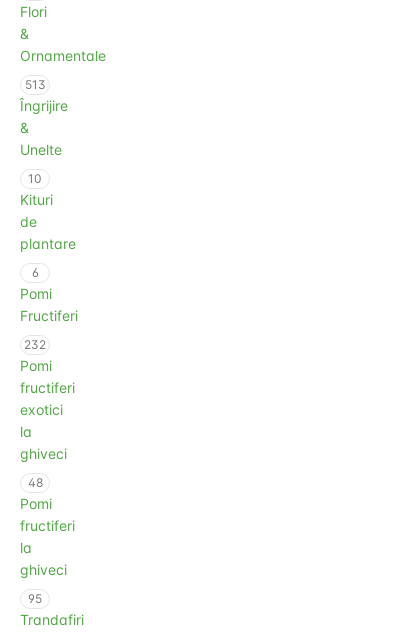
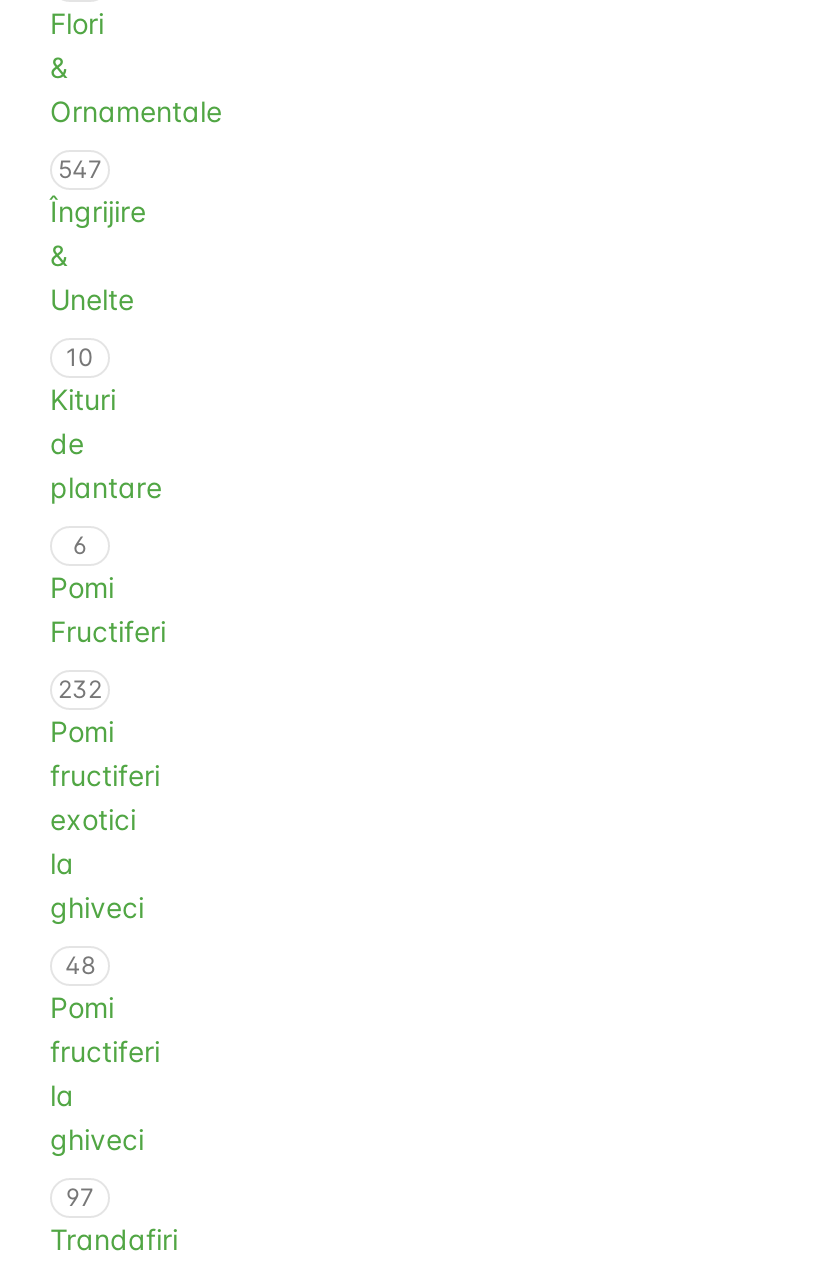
[24,77,45,92] 513 -> [58,154,102,184] 547
[28,591,42,606] 95 -> [66,1182,94,1212] 97

